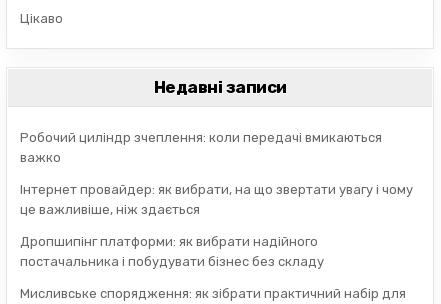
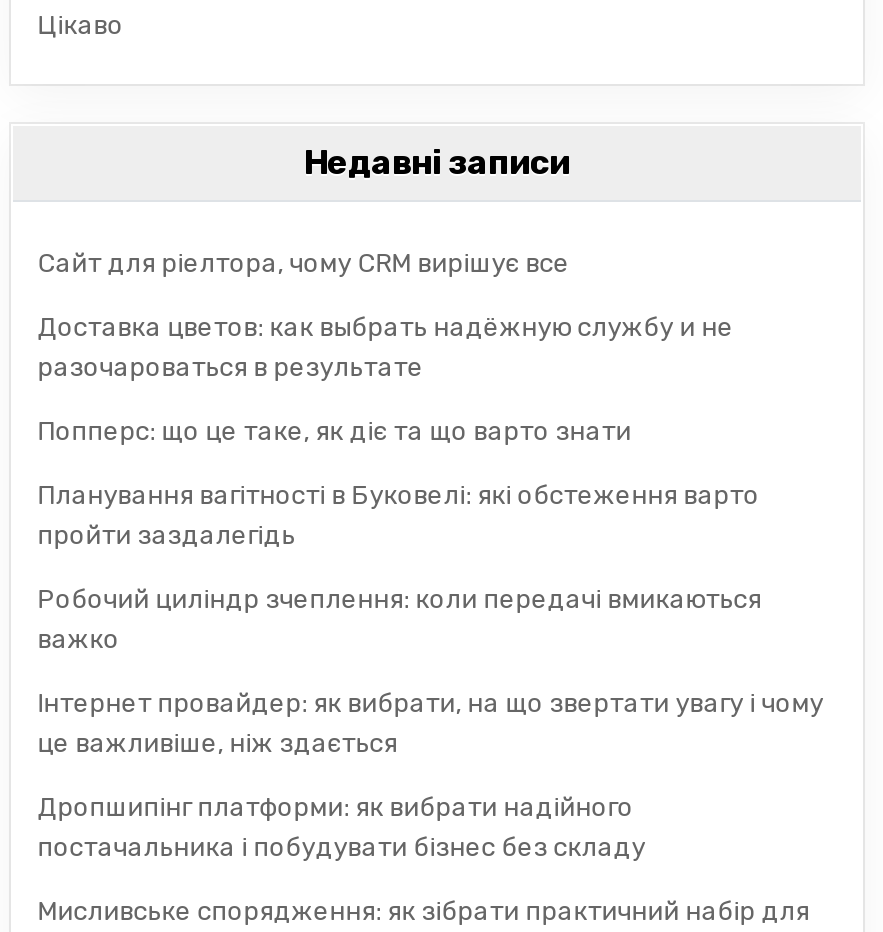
none -> [37,248,759,550] Сайт для ріелтора, чому CRM вирішує все | Доставка цветов: как выбрать надёжную службу и не | разочароваться в результате | Попперс: що це таке, як діє та що варто знати | Планування вагітності в Буковелі: які обстеження варто | пройти заздалегідь

